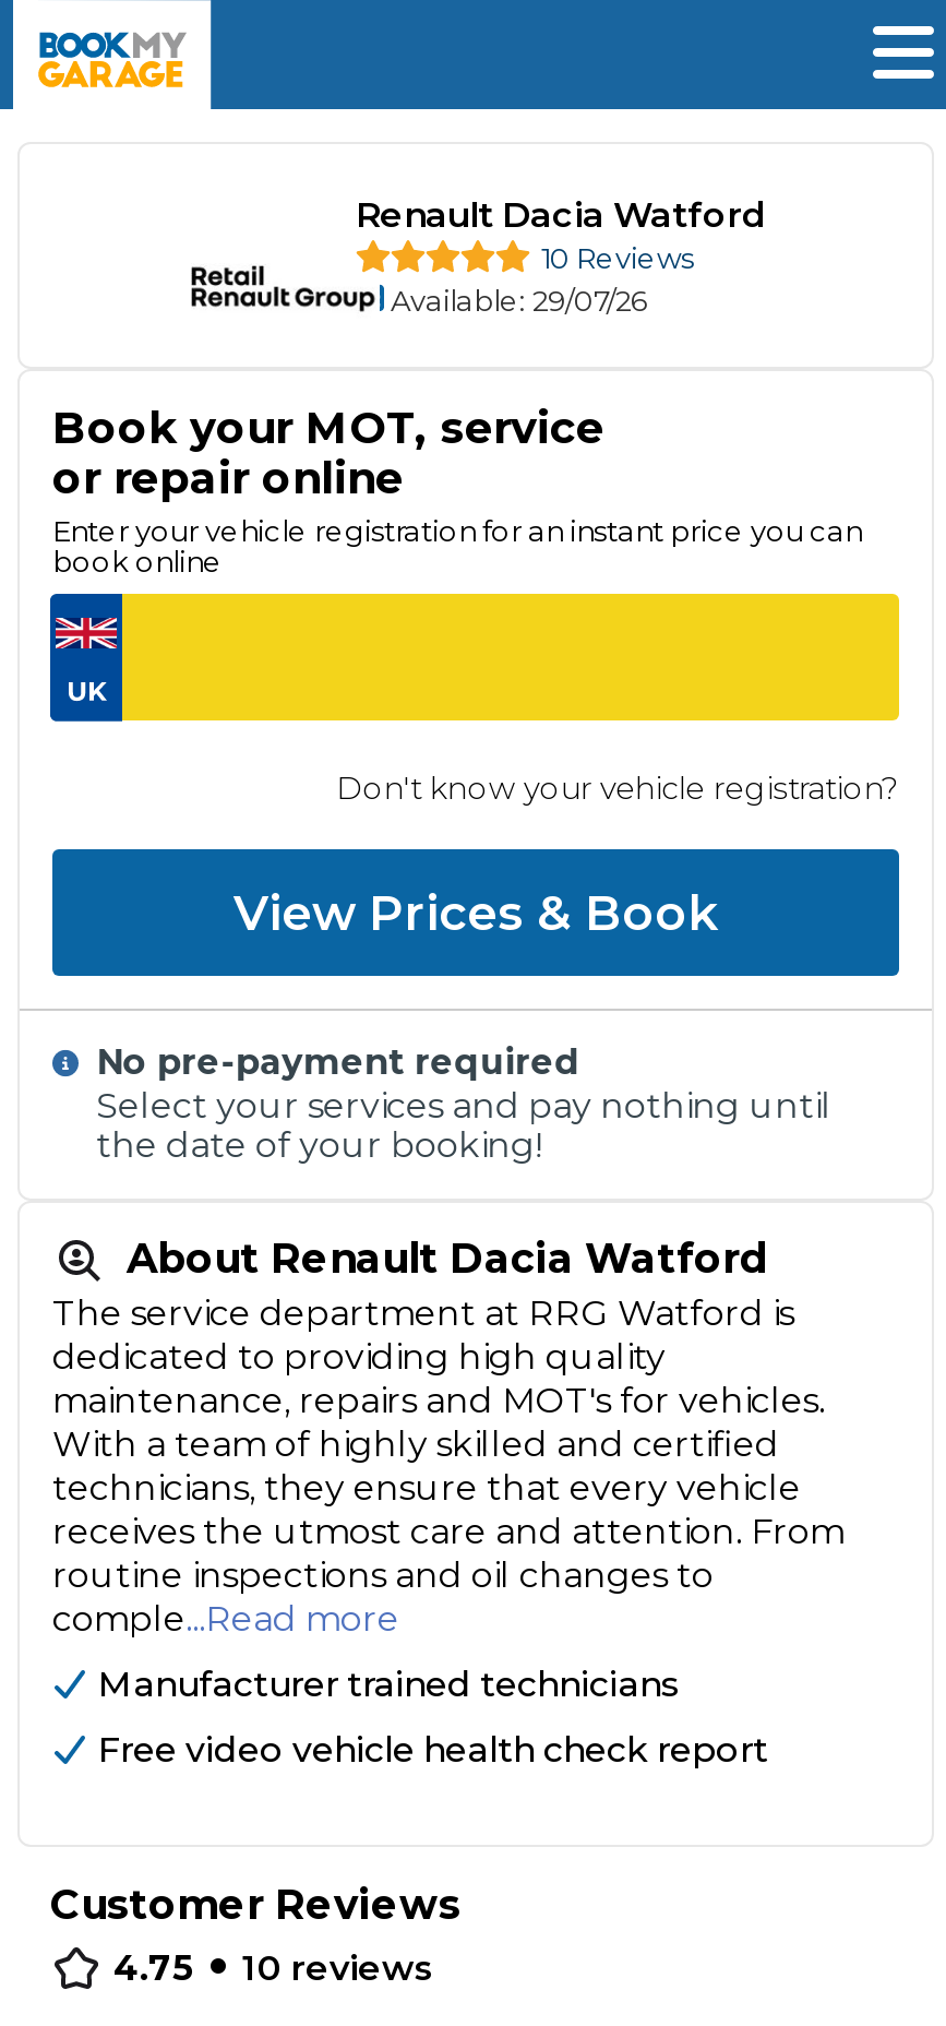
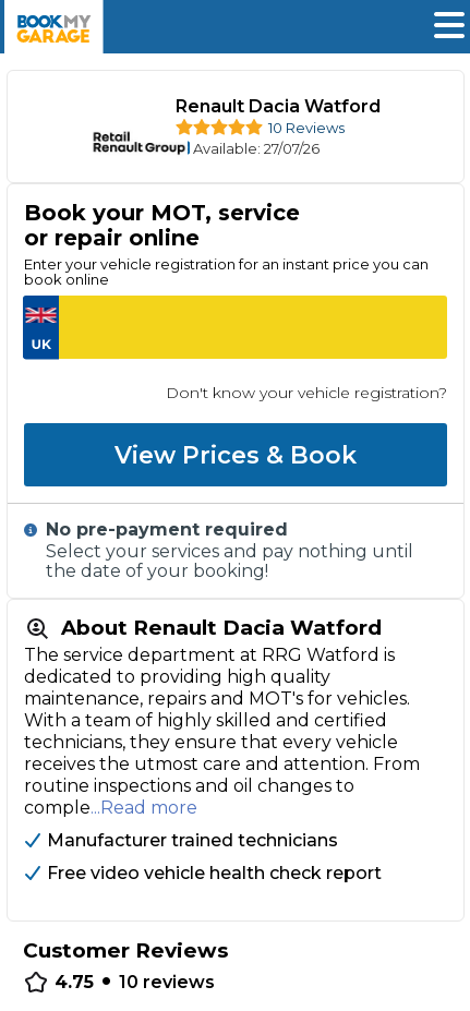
[391,283,648,318] Available: 29/07/26 -> [193,140,320,158] Available: 27/07/26

